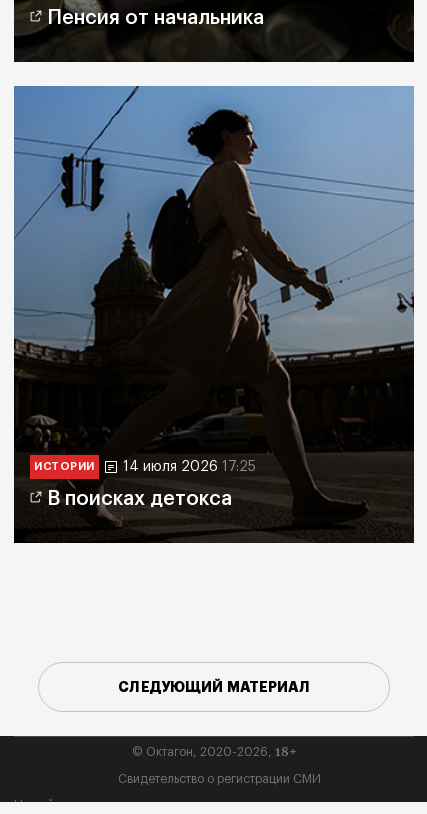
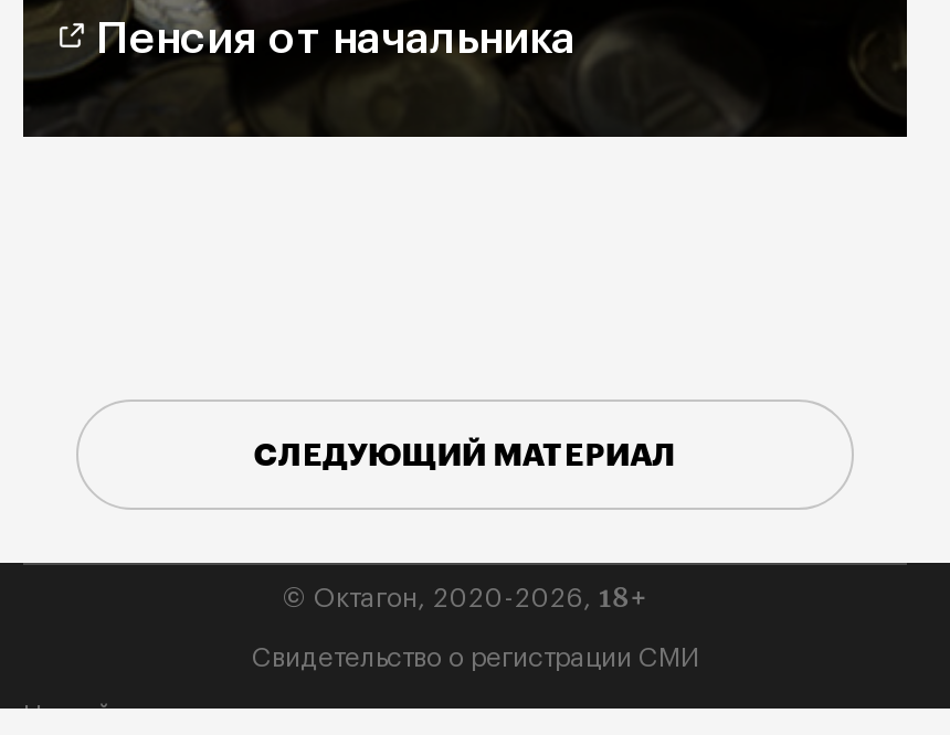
[13,85,415,542] [image] | ИСТОРИИ | 14 июля 2026 17:25 | В поисках детокса -> none

